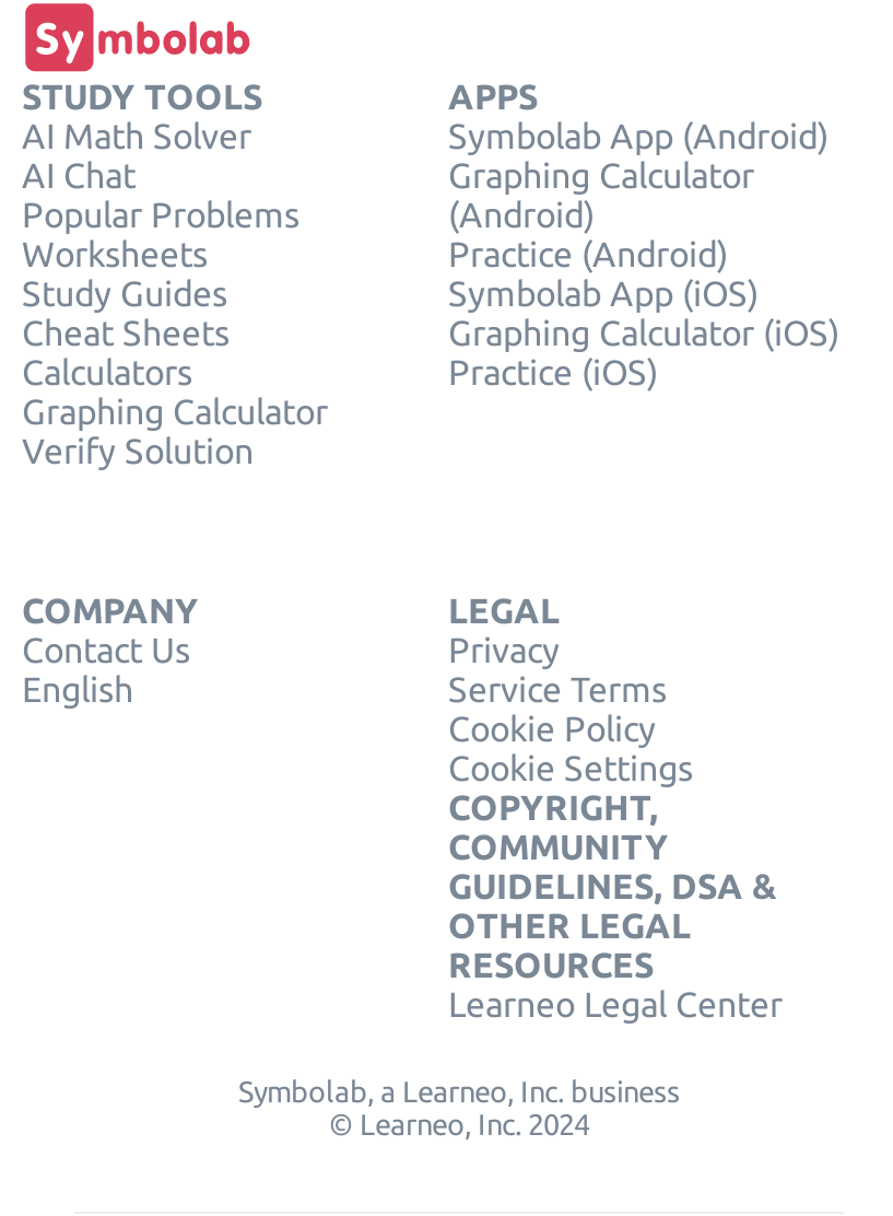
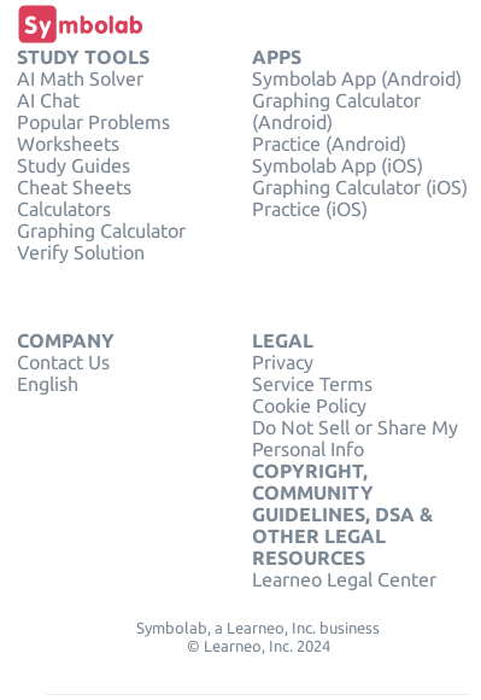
[448,749,693,788] Cookie Settings -> [252,417,458,460] Do Not Sell or Share My | Personal Info

